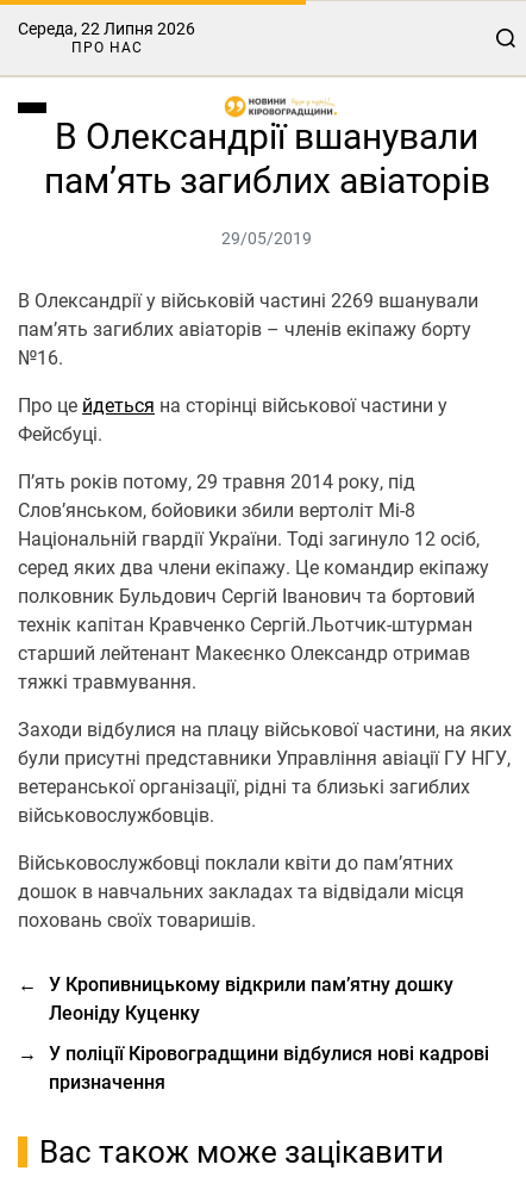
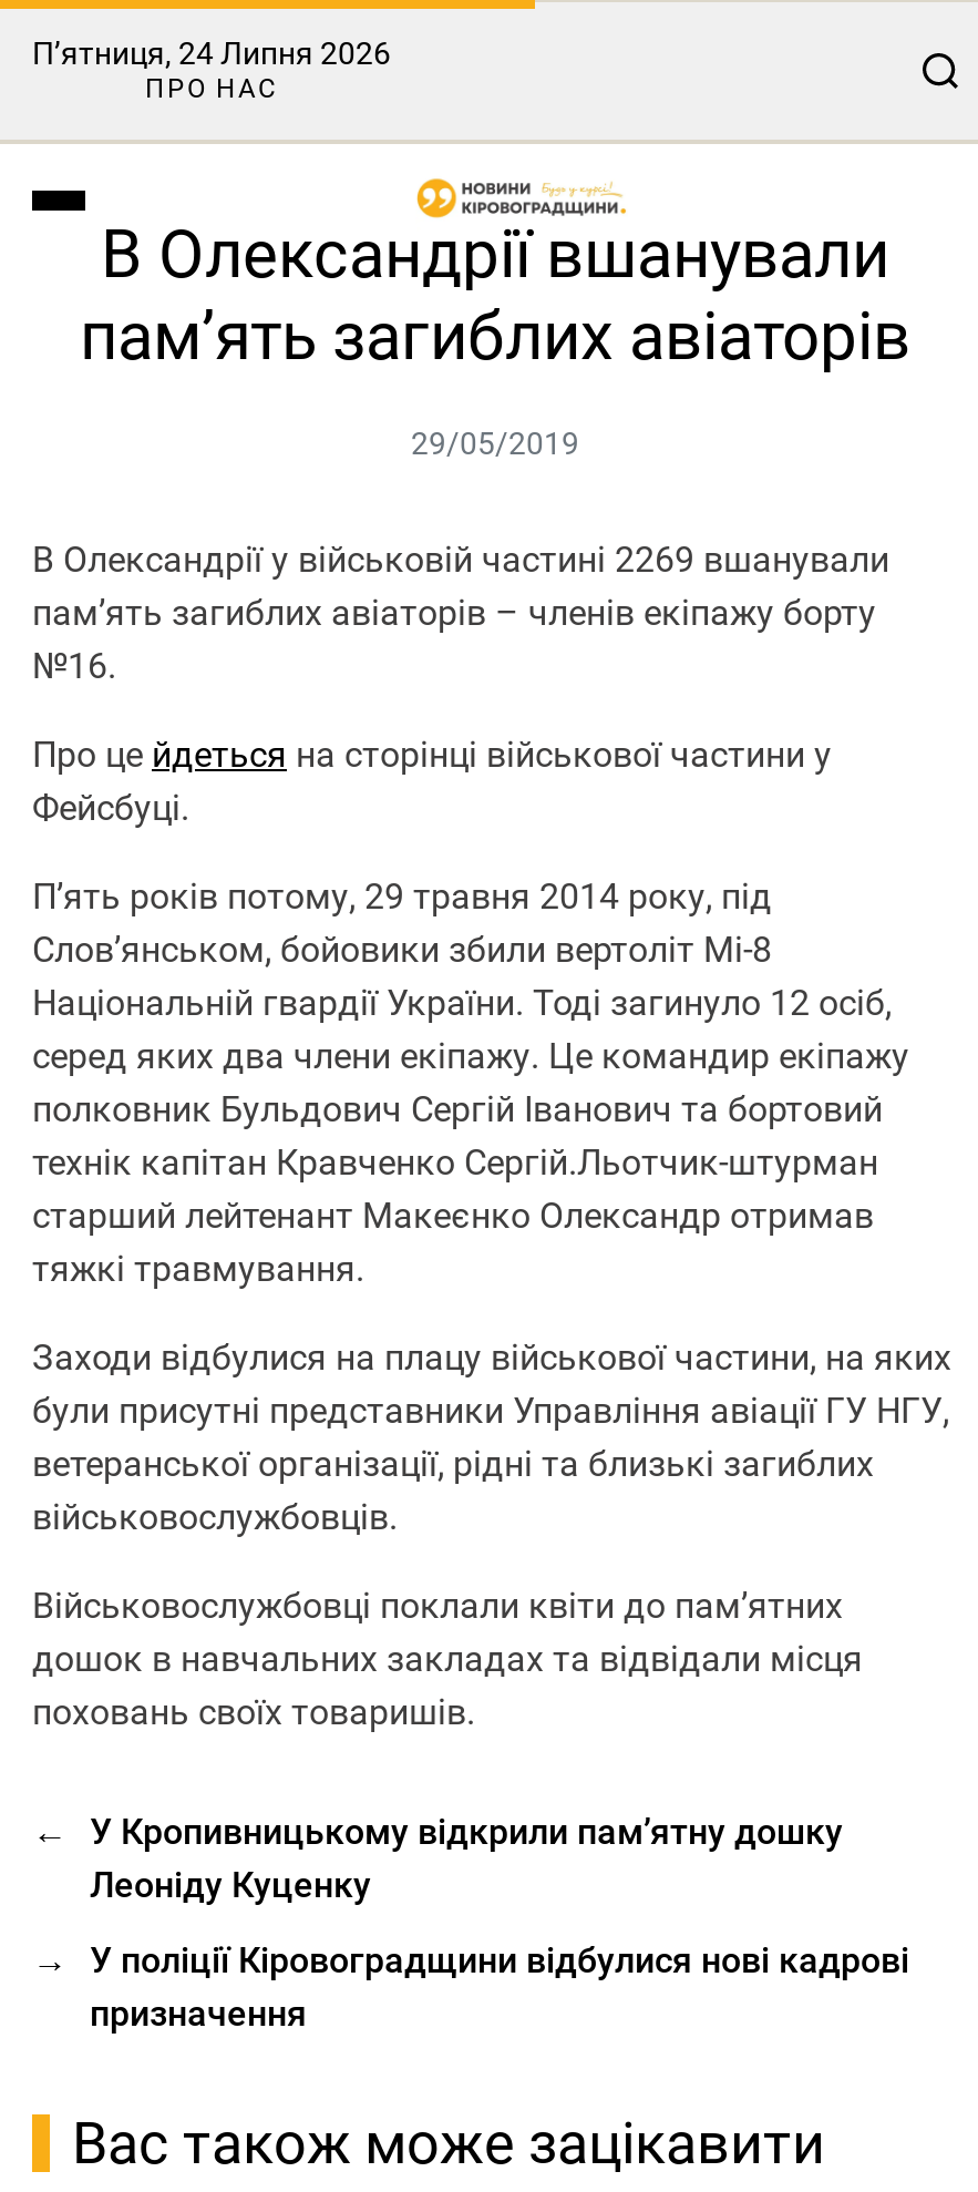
[18,19,195,38] Середа, 22 Липня 2026 -> [32,35,391,71] П’ятниця, 24 Липня 2026

